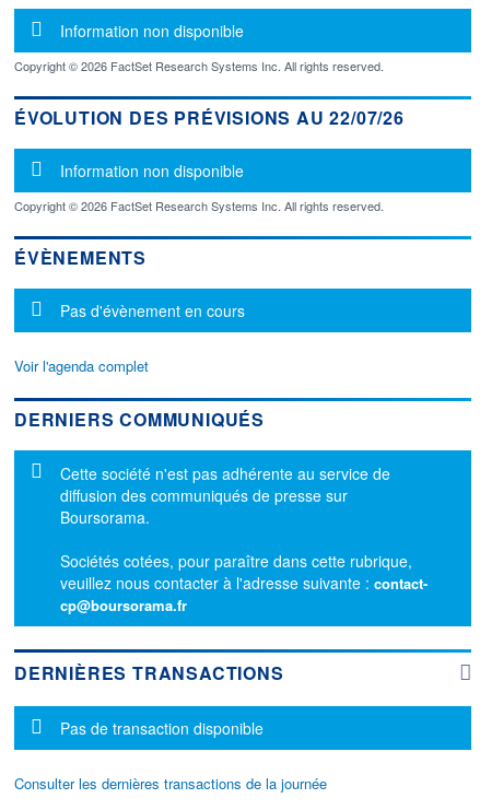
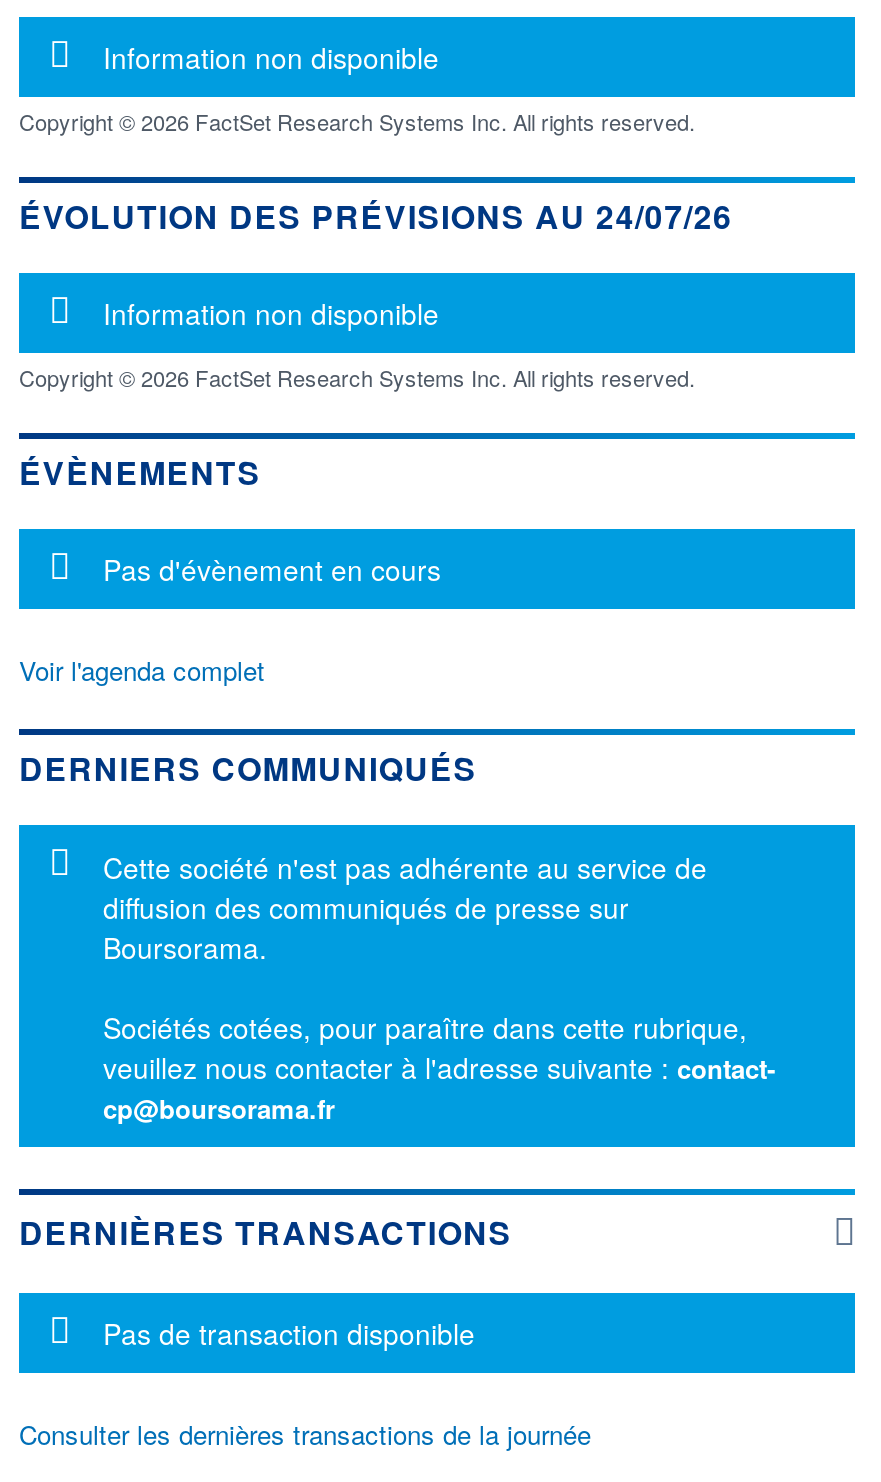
[14,105,404,130] ÉVOLUTION DES PRÉVISIONS AU 22/07/26 -> [19,193,733,239] ÉVOLUTION DES PRÉVISIONS AU 24/07/26

